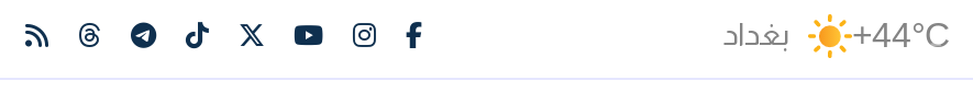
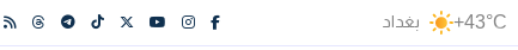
[722,16,951,54] +44°C بغداد -> [383,12,507,32] +43°C بغداد

